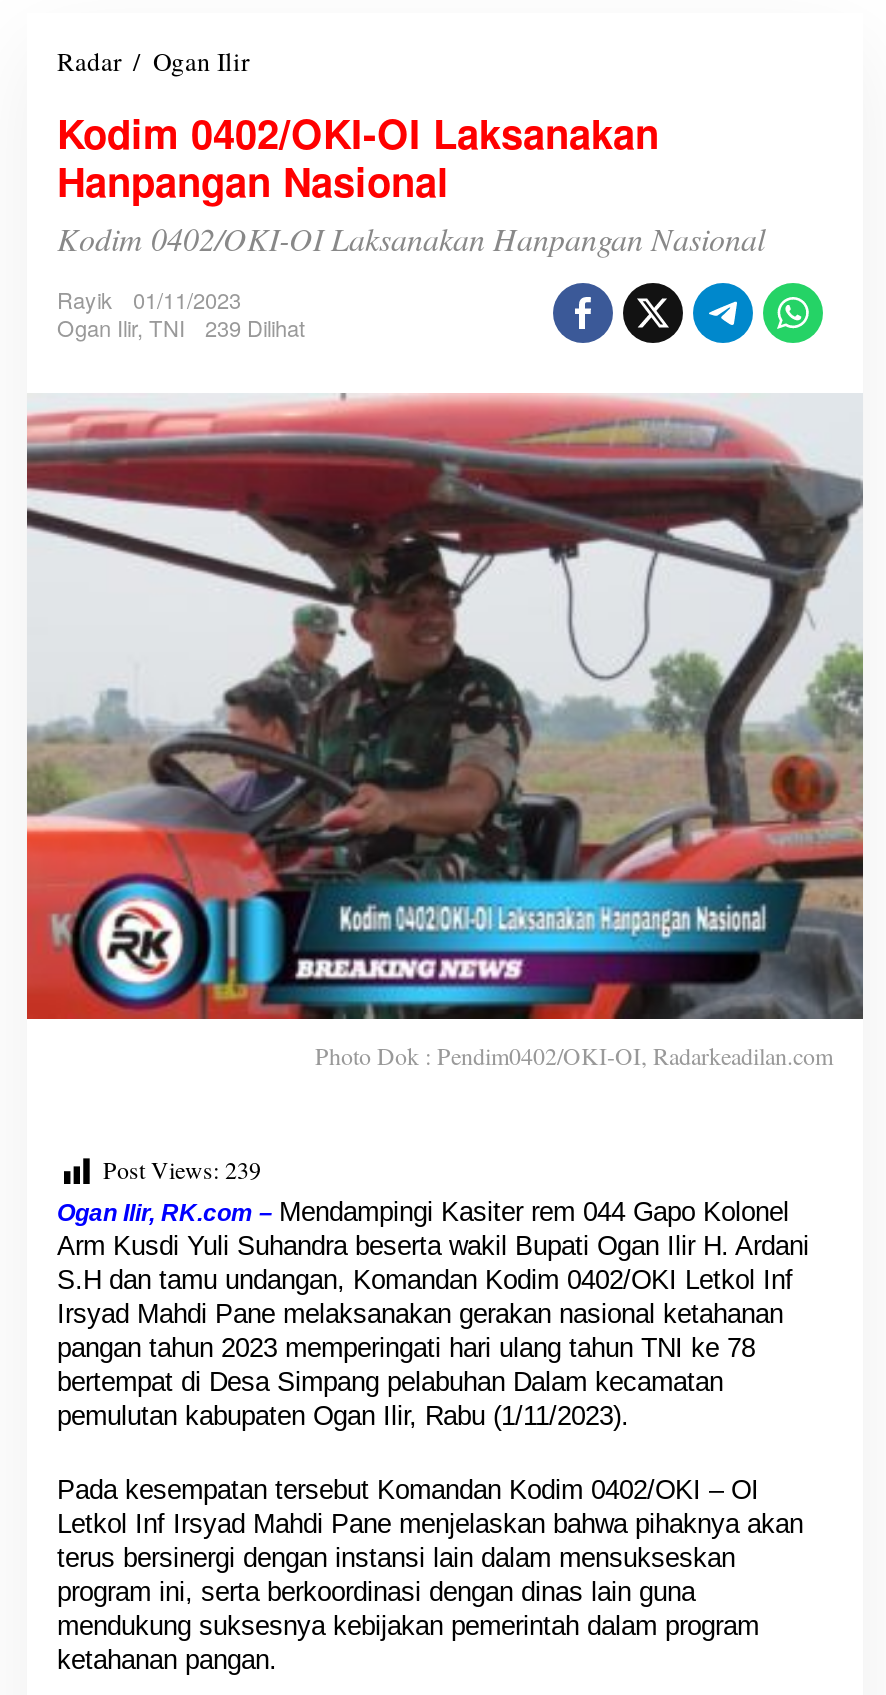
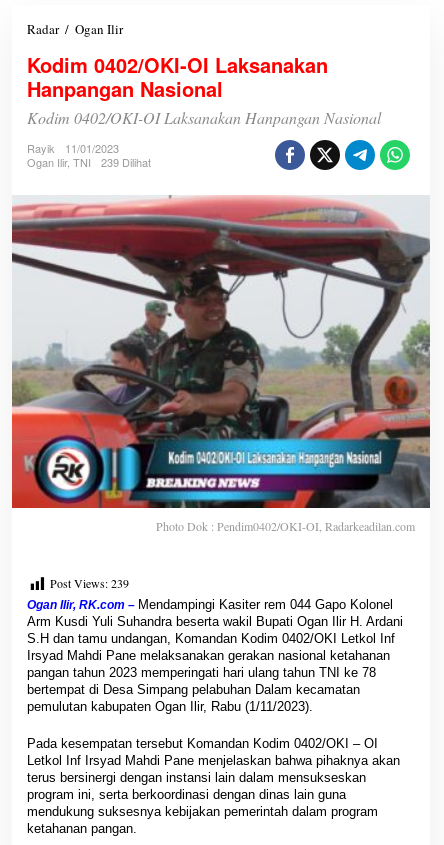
[133,282,241,314] 01/11/2023 -> [65,140,119,156] 11/01/2023

